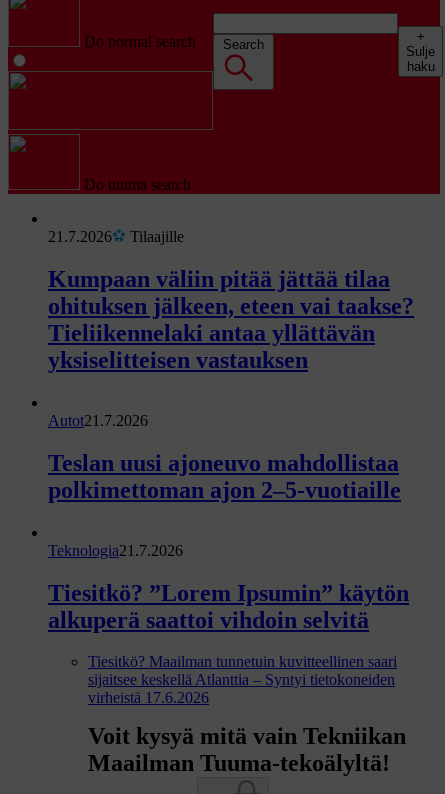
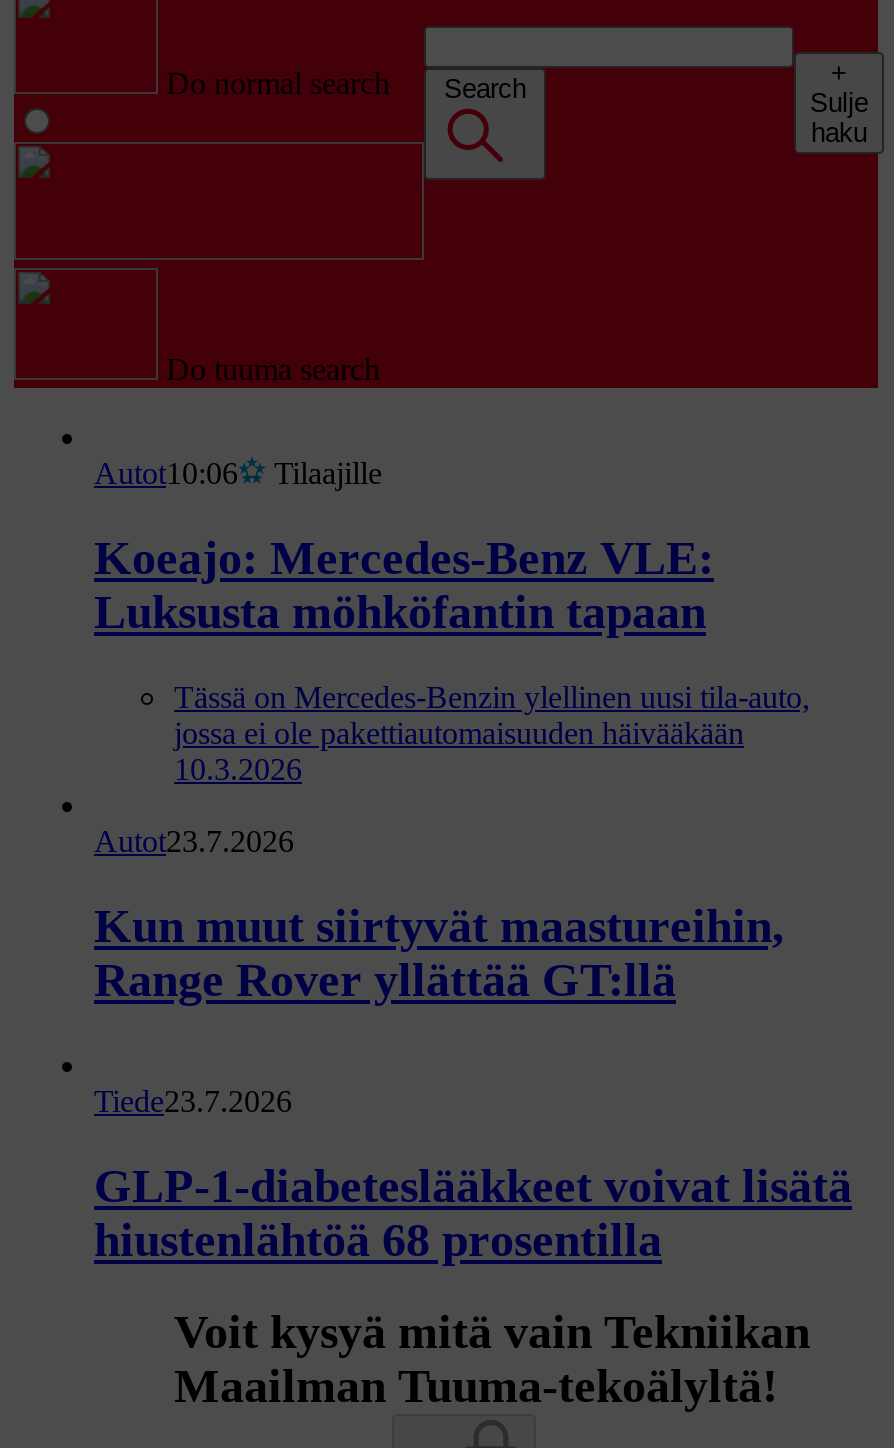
[48,228,112,245] 21.7.2026 -> [94,456,238,490] Autot10:06
[48,266,414,373] Kumpaan väliin pitää jättää tilaa | ohituksen jälkeen, eteen vai taakse? | Tieliikennelaki antaa yllättävän | yksiselitteisen vastauksen -> [94,532,714,638] Koeajo: Mercedes-Benz VLE: | Luksusta möhköfantin tapaan
[48,412,148,429] Autot21.7.2026 -> [174,680,810,786] Tässä on Mercedes-Benzin ylellinen uusi tila-auto, | jossa ei ole pakettiautomaisuuden häivääkään | 10.3.2026
[48,450,401,503] Teslan uusi ajoneuvo mahdollistaa | polkimettoman ajon 2–5-vuotiaille -> [94,824,294,858] Autot23.7.2026
[48,542,183,559] Teknologia21.7.2026 -> [94,899,784,1005] Kun muut siirtyvät maastureihin, | Range Rover yllättää GT:llä
[48,579,409,632] Tiesitkö? ”Lorem Ipsumin” käytön | alkuperä saattoi vihdoin selvitä -> [94,1083,292,1117] Tiede23.7.2026
[88,653,397,706] Tiesitkö? Maailman tunnetuin kuvitteellinen saari | sijaitsee keskellä Atlanttia – Syntyi tietokoneiden | virheistä 17.6.2026 -> [94,1159,852,1265] GLP-1-diabeteslääkkeet voivat lisätä | hiustenlähtöä 68 prosentilla

